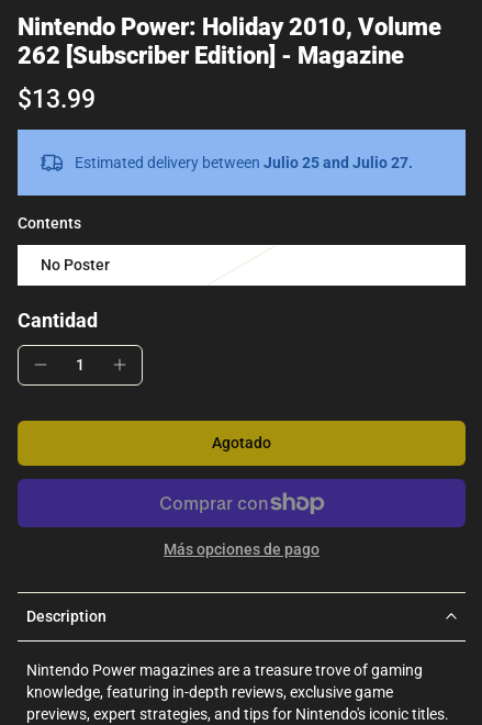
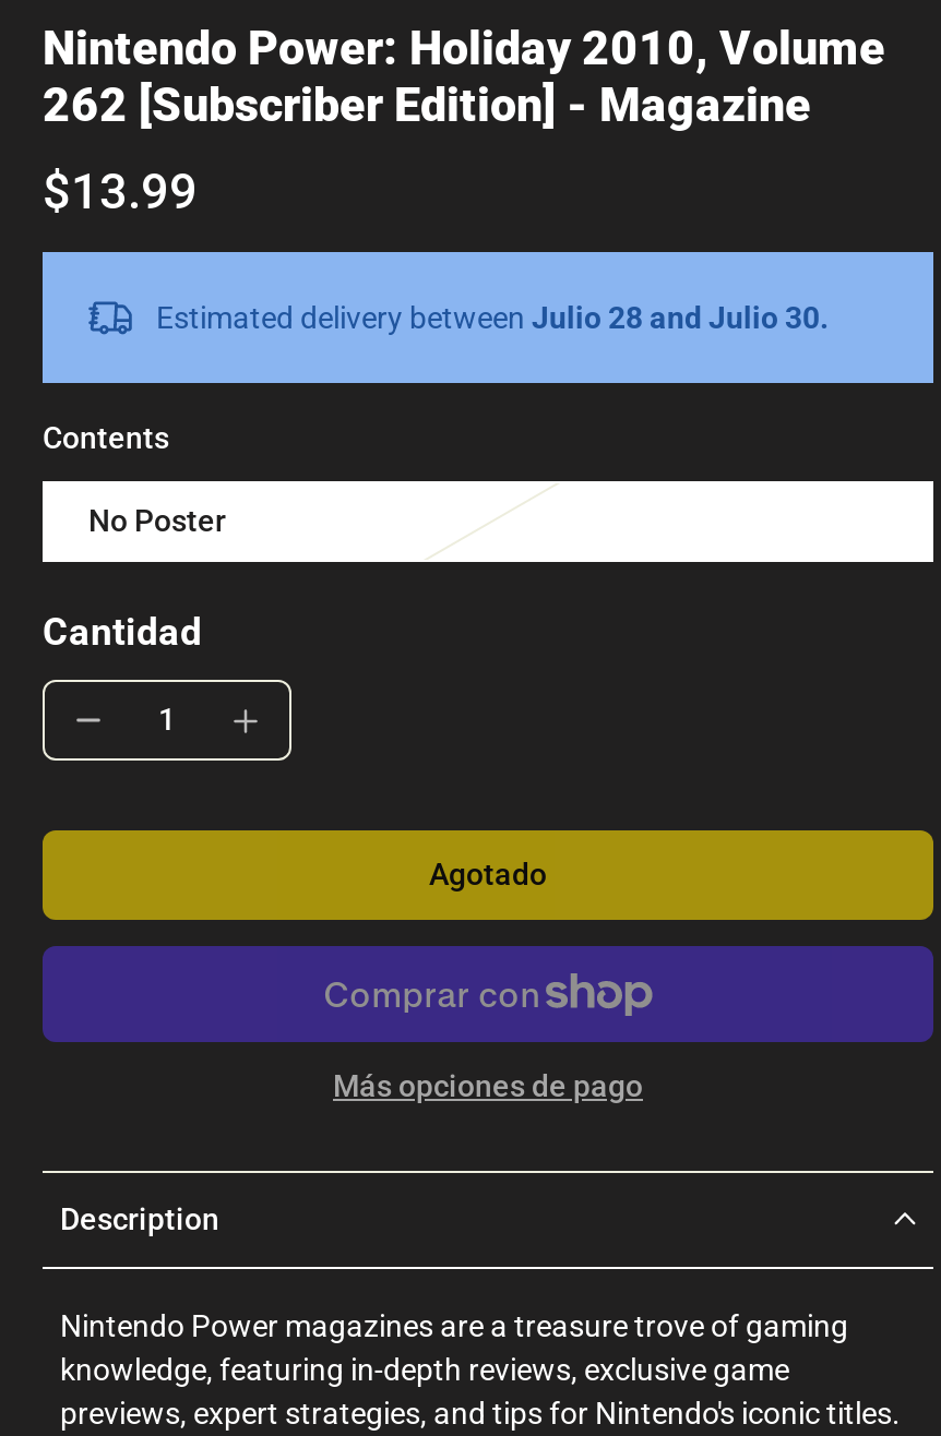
[75,153,413,171] Estimated delivery between Julio 25 and Julio 27. -> [156,300,829,335] Estimated delivery between Julio 28 and Julio 30.

